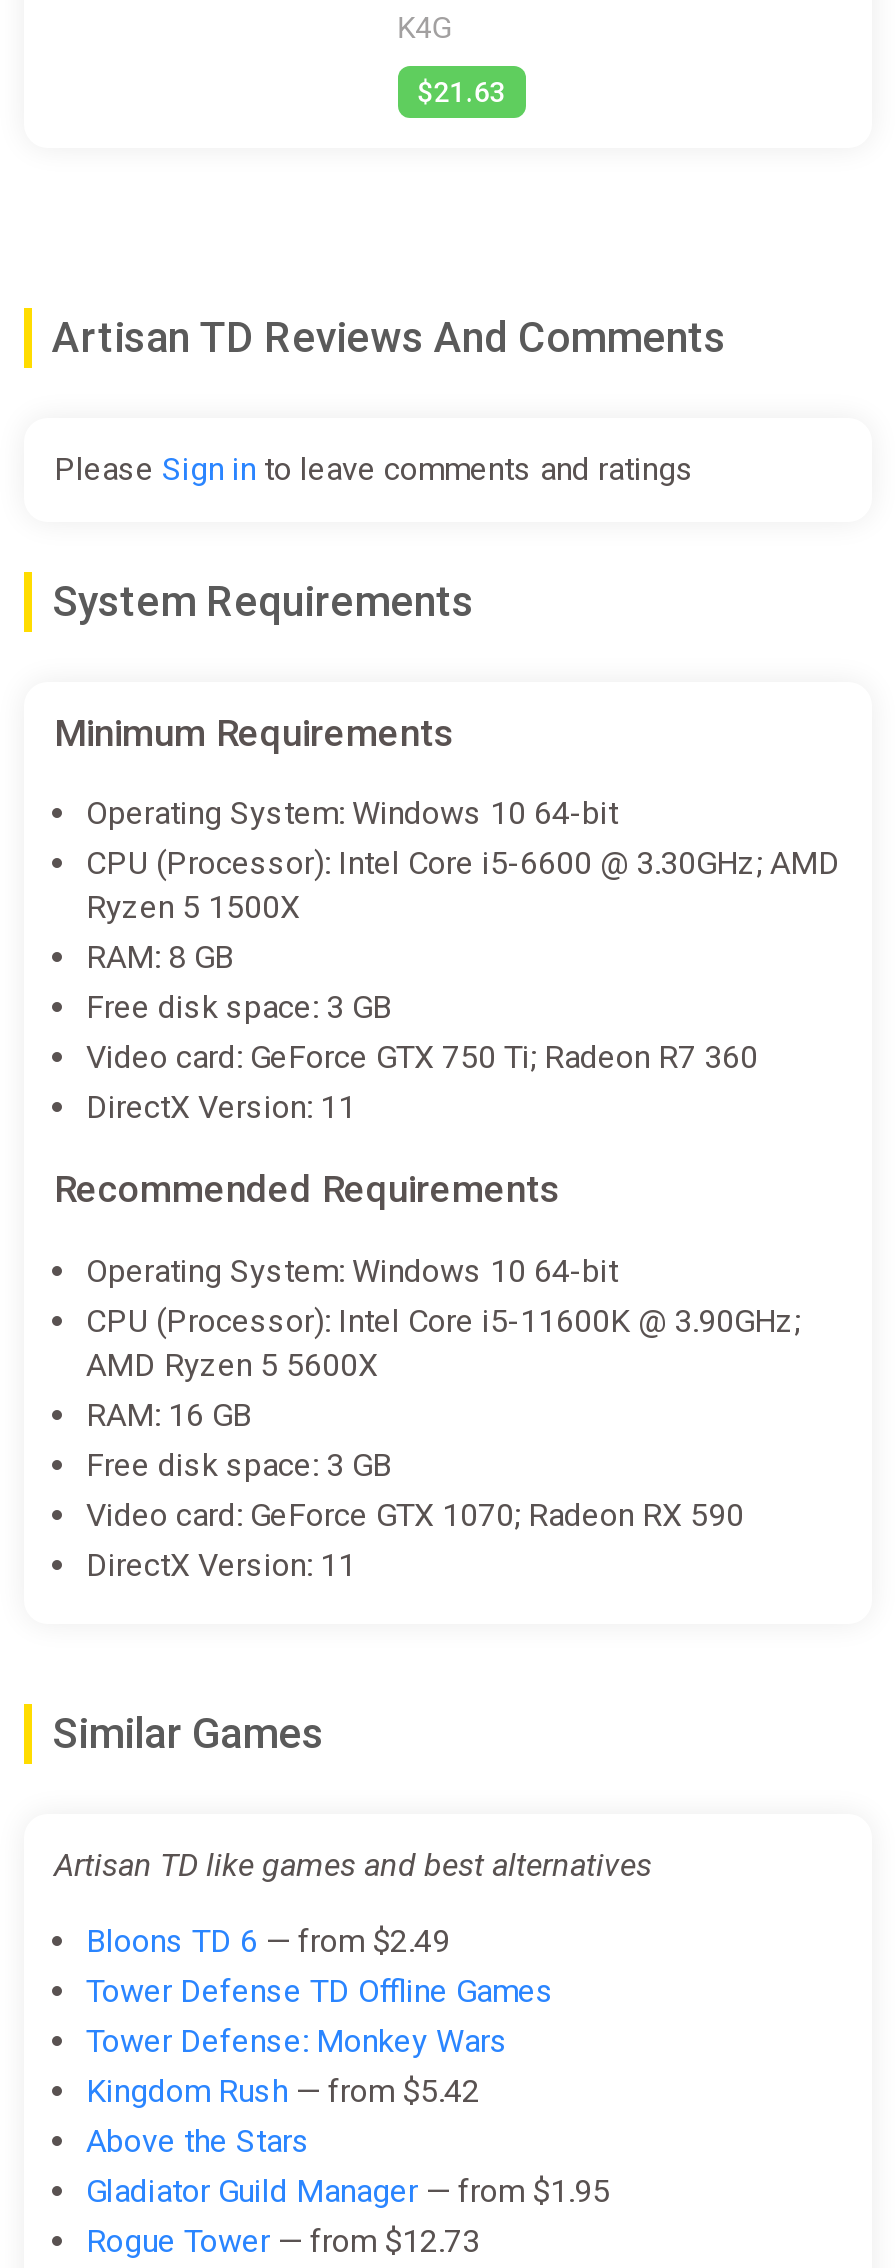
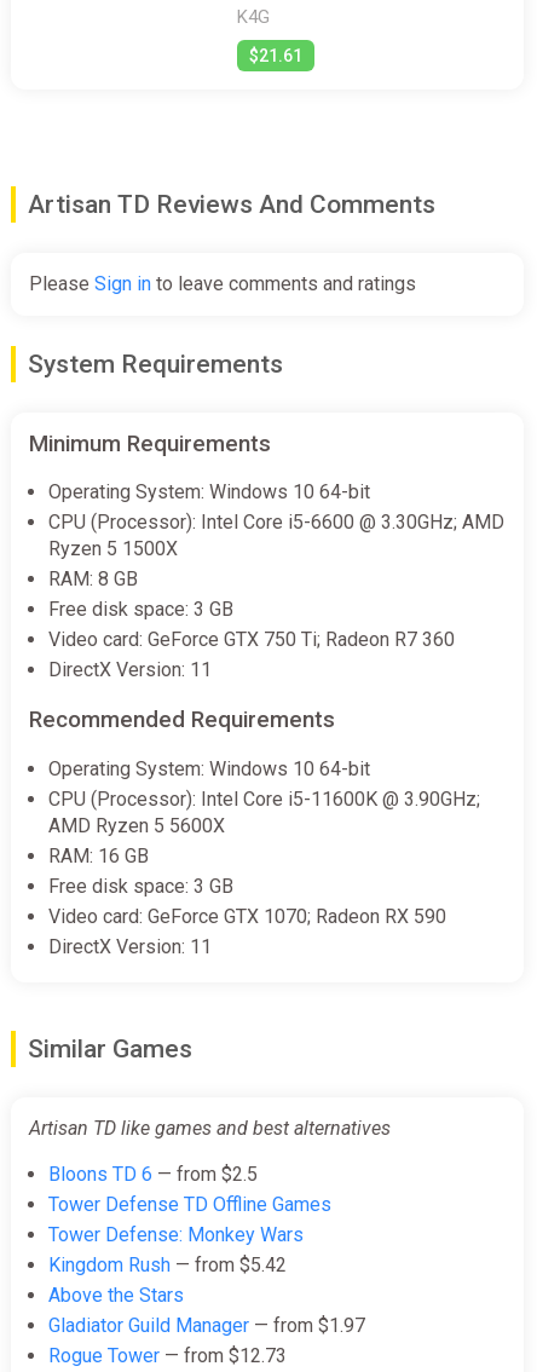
[418,75,506,107] $21.63 -> [249,45,302,65] $21.61
[86,1922,450,1960] Bloons TD 6 — from $2.49 -> [48,1162,258,1185] Bloons TD 6 — from $2.5
[86,2172,610,2210] Gladiator Guild Manager — from $1.95 -> [48,1314,365,1337] Gladiator Guild Manager — from $1.97

